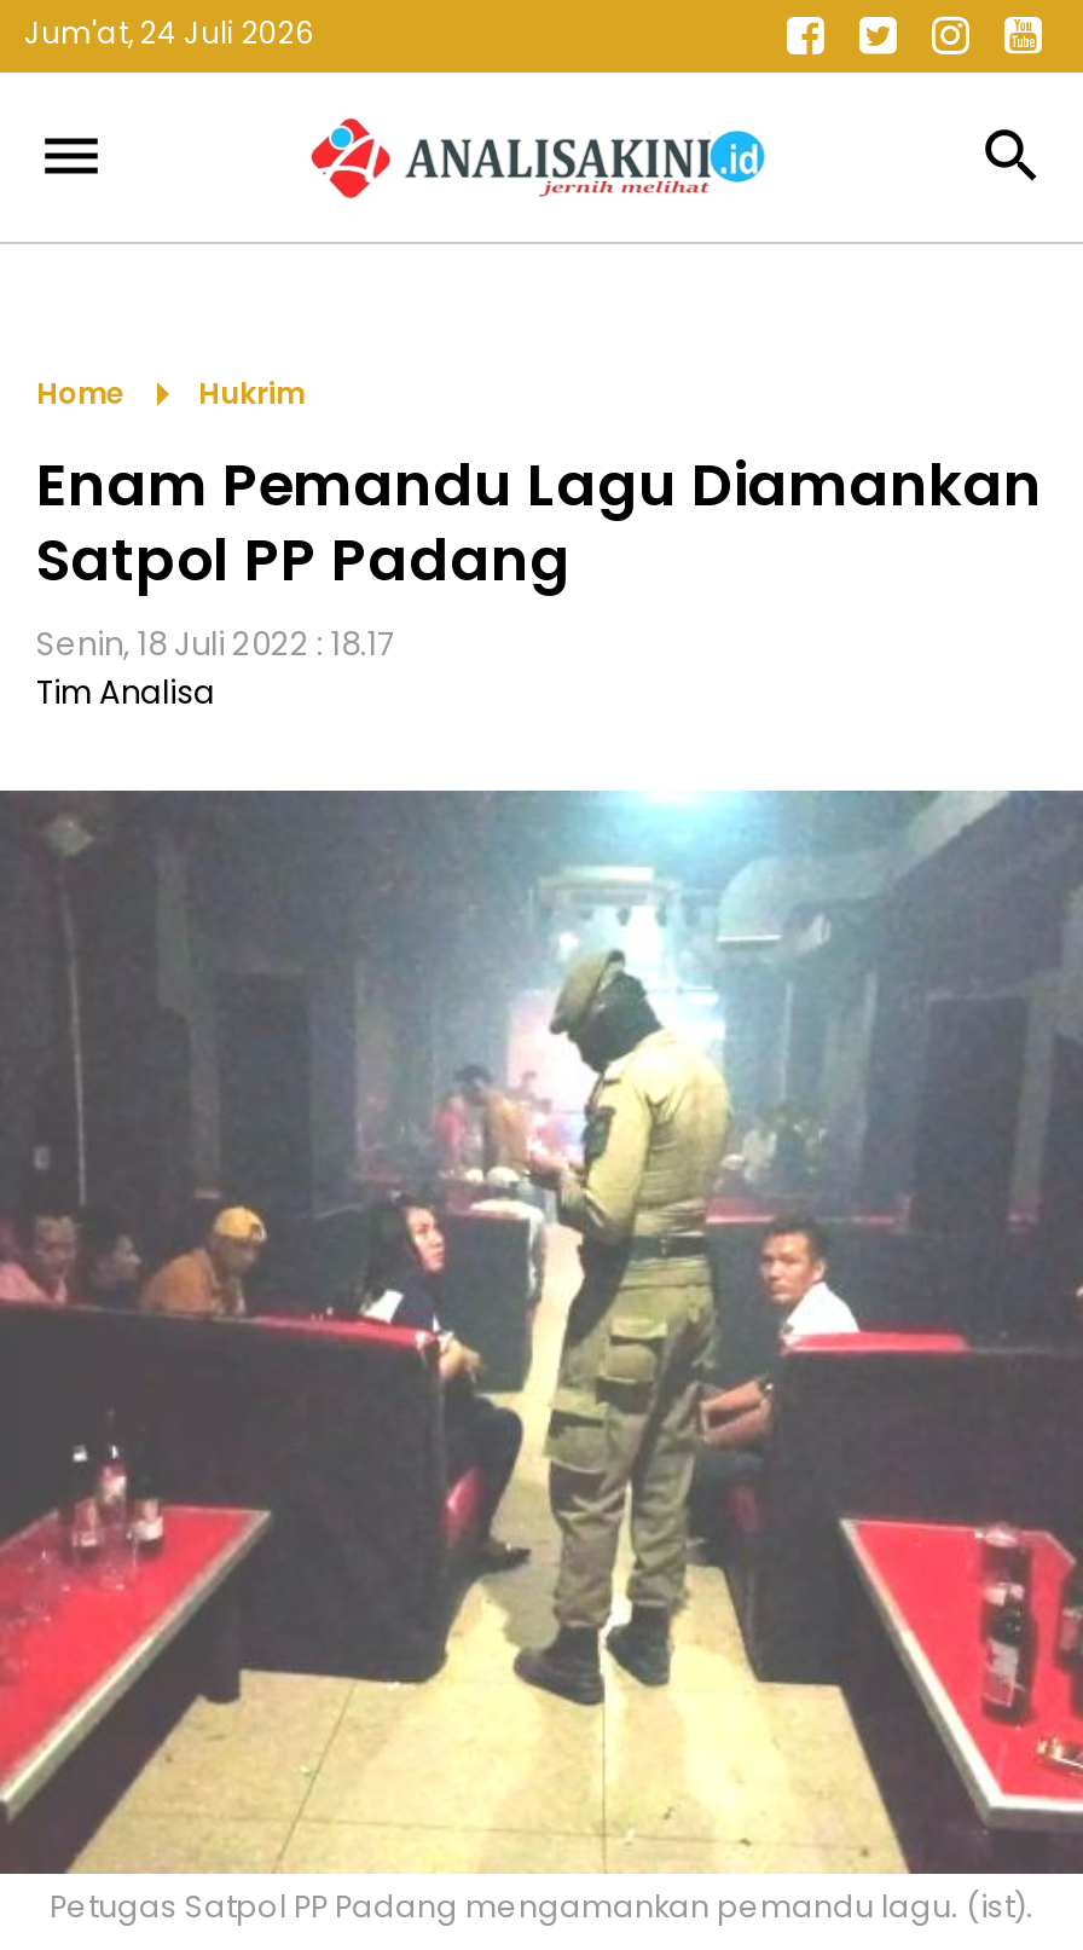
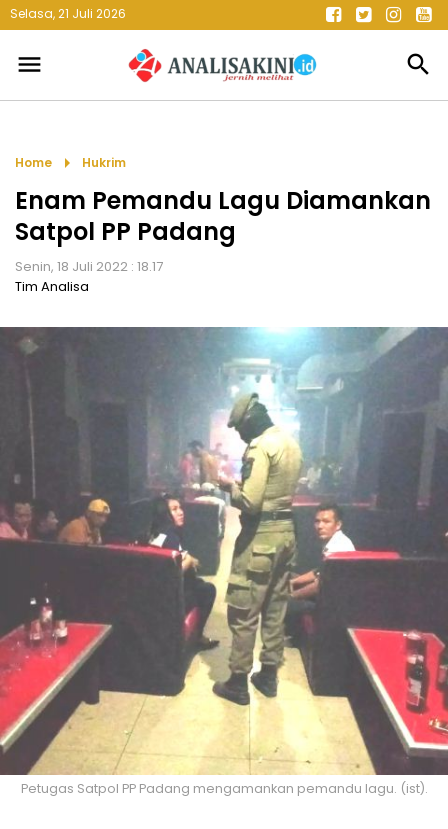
[24,12,314,53] Jum'at, 24 Juli 2026 -> [10,5,126,22] Selasa, 21 Juli 2026

